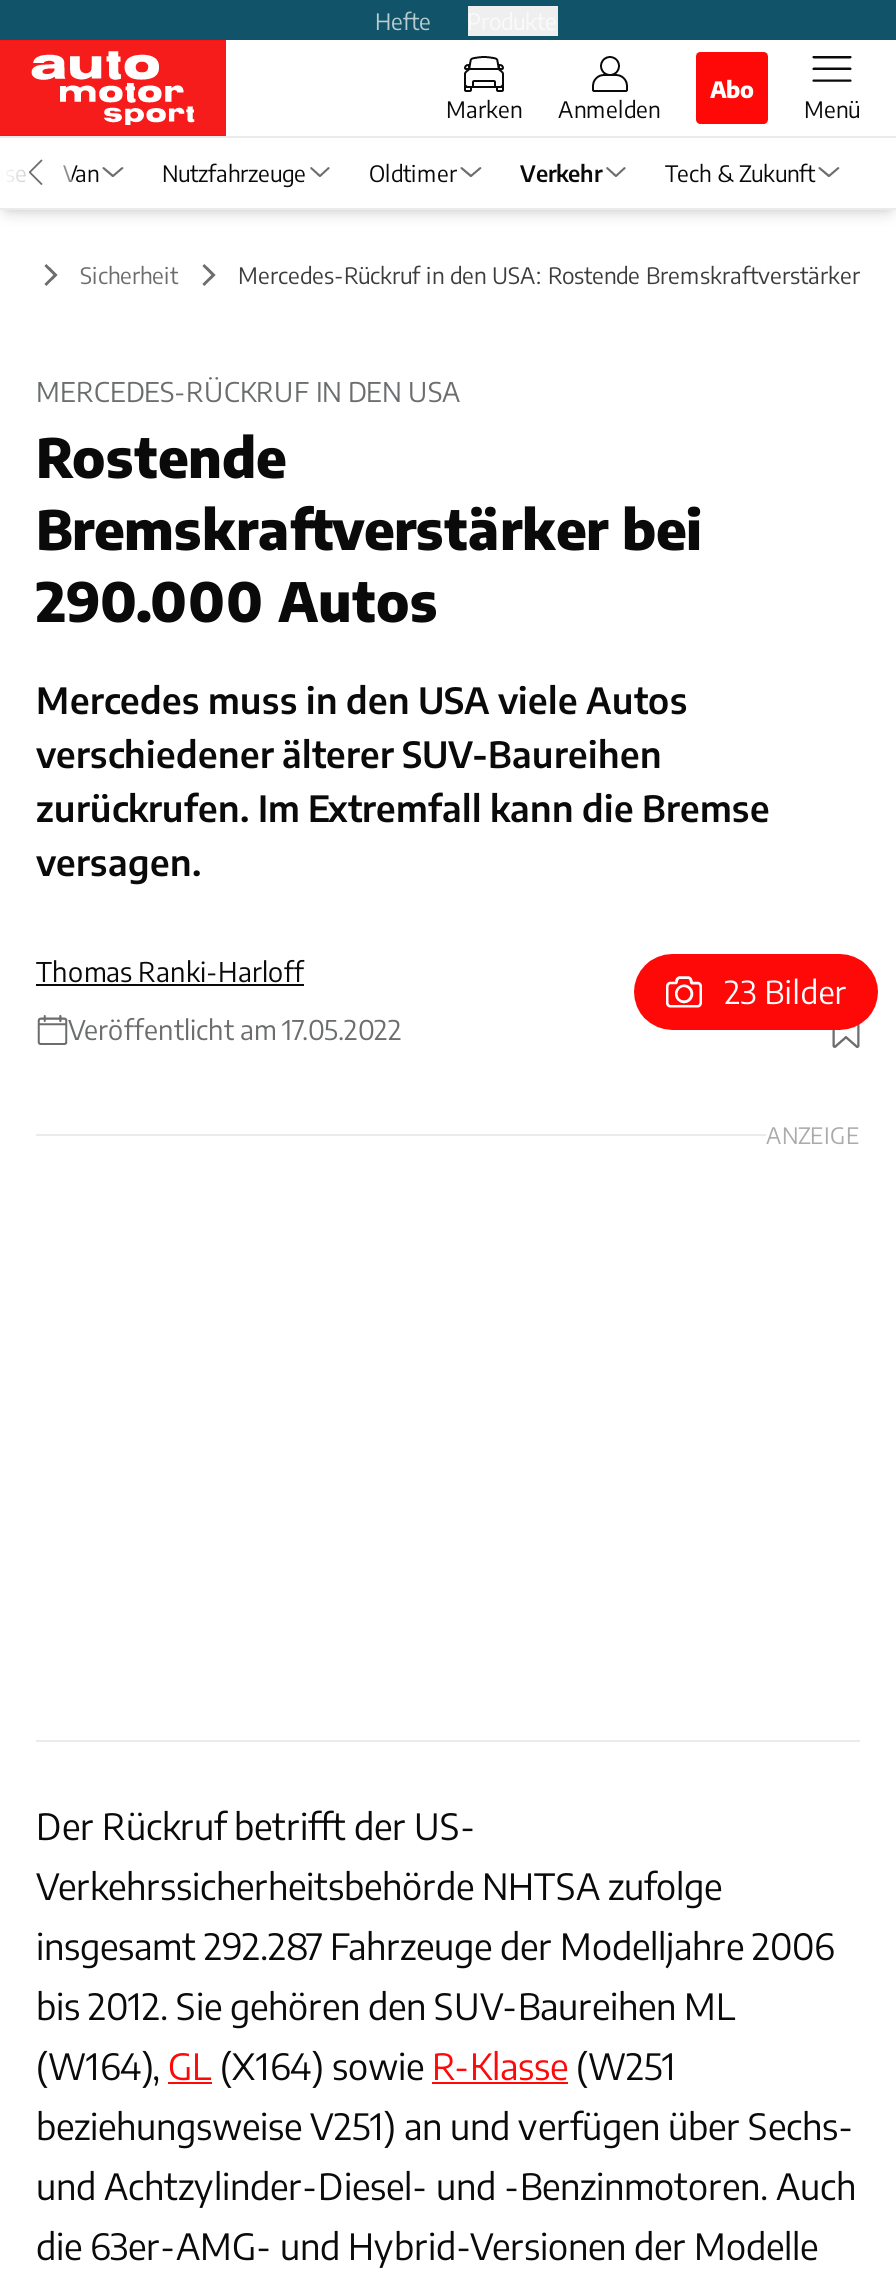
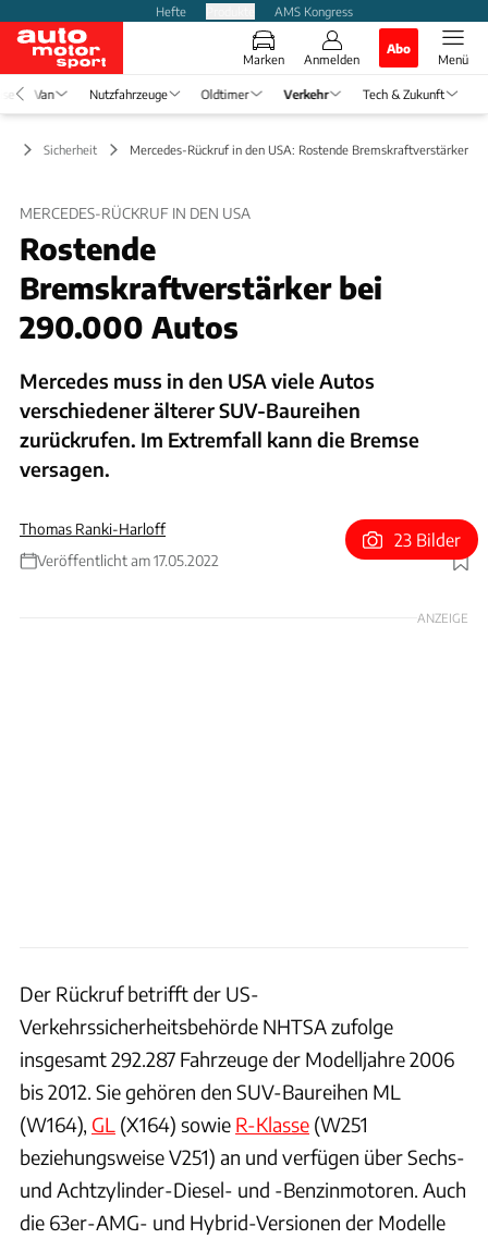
none -> [274,3,352,18] AMS Kongress

